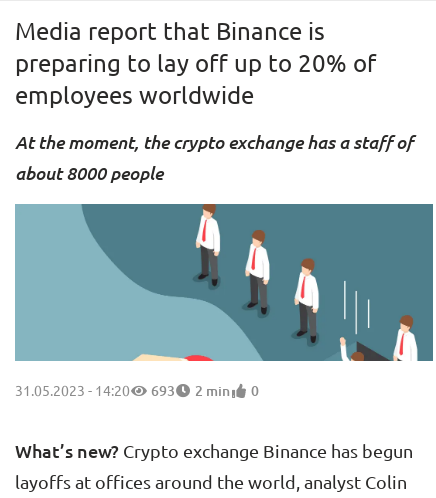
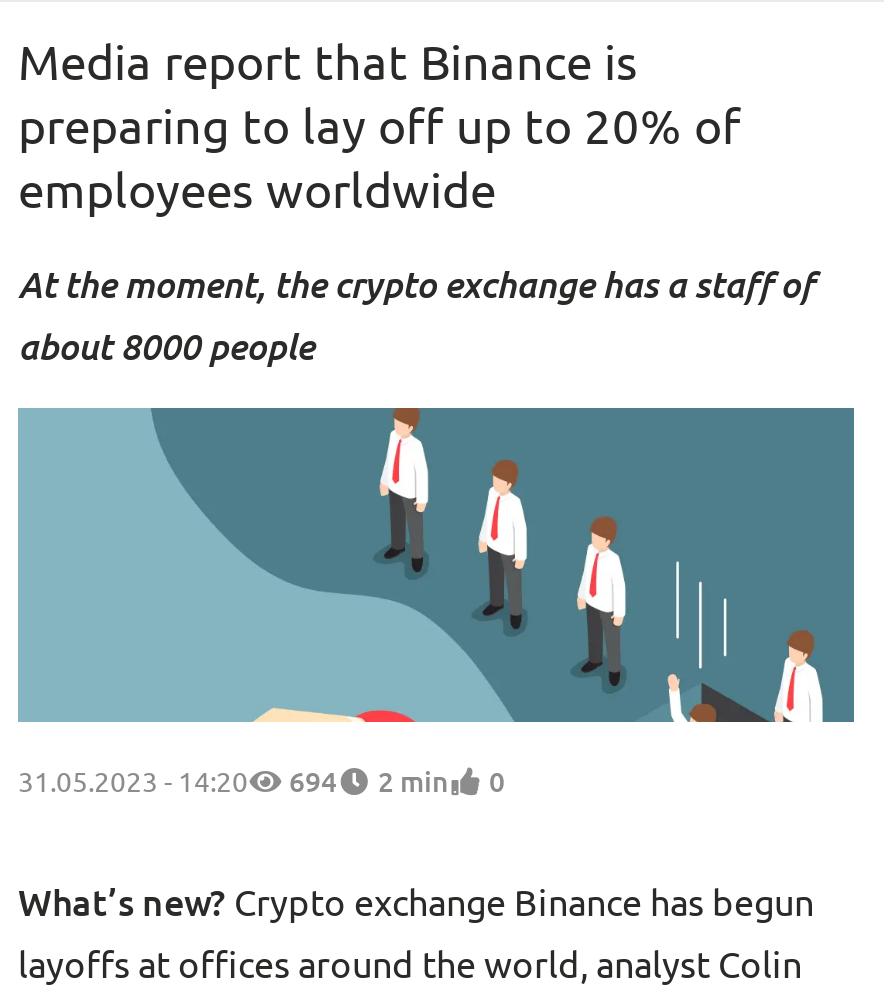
[15,383,258,399] 31.05.2023 - 14:20 693 2 min 0 -> [18,766,505,798] 31.05.2023 - 14:20 694 2 min 0

